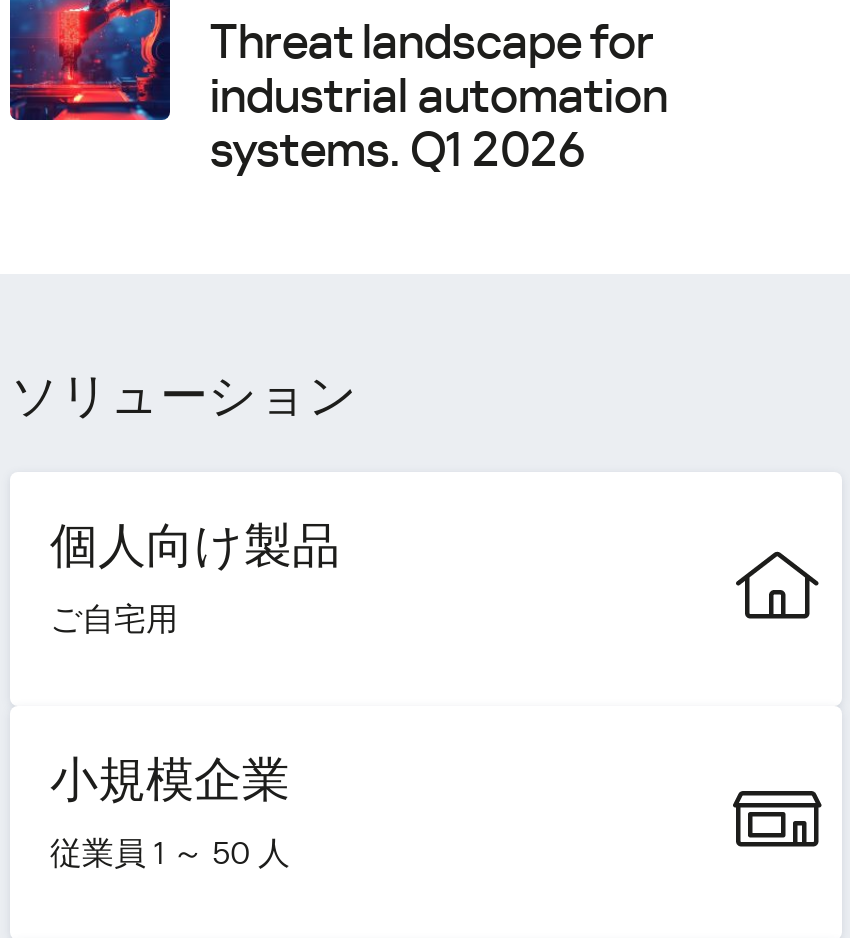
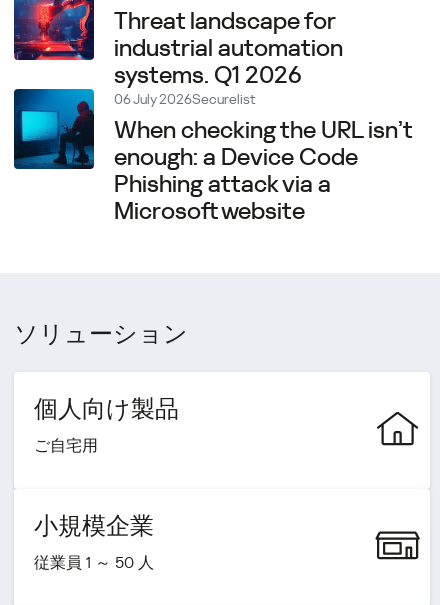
none -> [14,88,412,225] [image] | 06 July 2026Securelist | When checking the URL isn’t | enough: a Device Code | Phishing attack via a | Microsoft website

